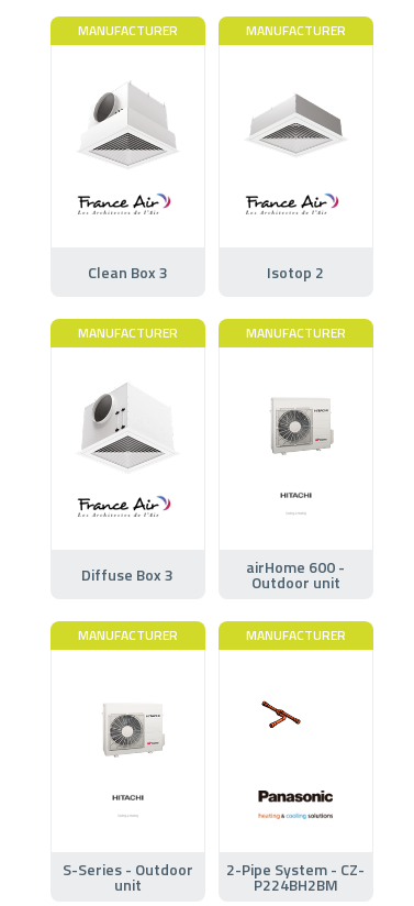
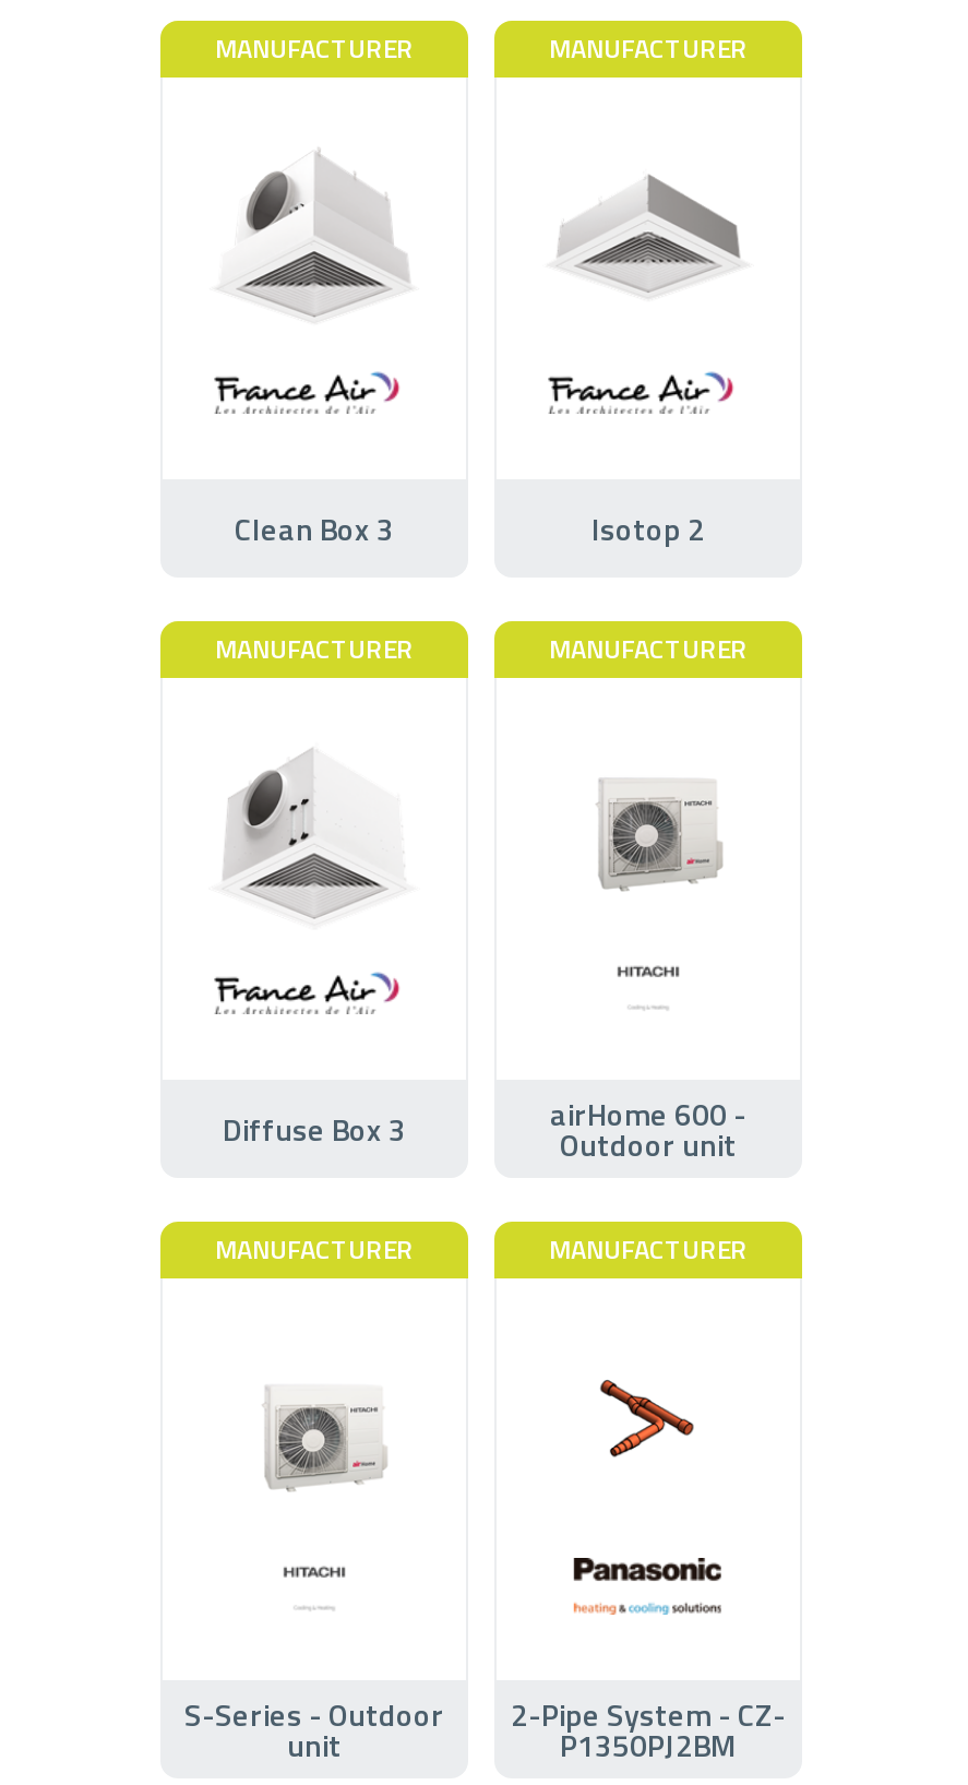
[260,700,318,739] [image] -> [582,1379,695,1460] [image]
[254,873,338,896] P224BH2BM -> [560,1721,737,1767] P1350PJ2BM

